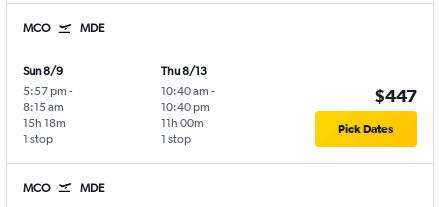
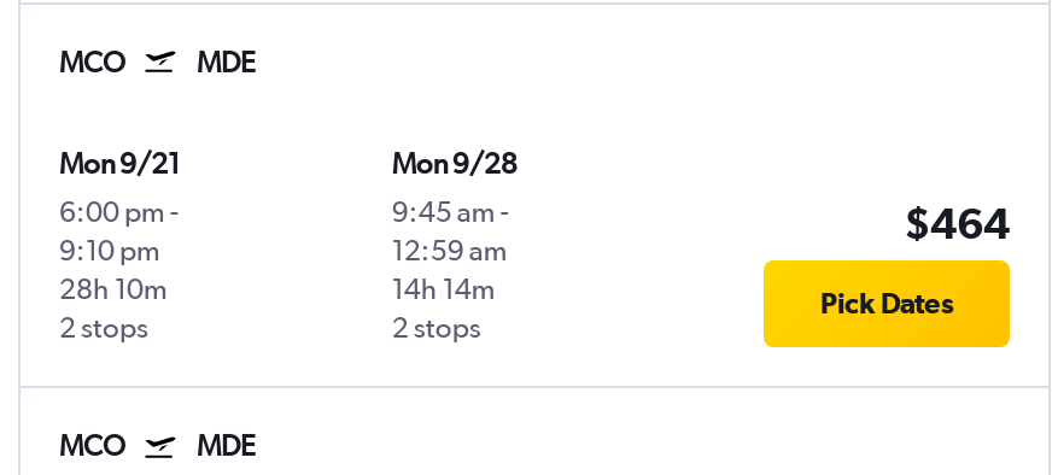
[23,63,73,113] Sun 8/9 | 5:57 pm - | 8:15 am -> [59,148,180,269] Mon 9/21 | 6:00 pm - | 9:10 pm
[161,63,215,113] Thu 8/13 | 10:40 am - | 10:40 pm -> [392,148,517,269] Mon 9/28 | 9:45 am - | 12:59 am
[374,84,417,104] $447 -> [904,199,1010,247] $464
[23,115,66,129] 15h 18m -> [59,274,168,307] 28h 10m
[161,115,204,129] 11h 00m -> [392,274,496,307] 14h 14m
[23,131,53,145] 1 stop -> [59,312,148,346] 2 stops
[161,131,191,145] 1 stop -> [392,312,481,346] 2 stops

